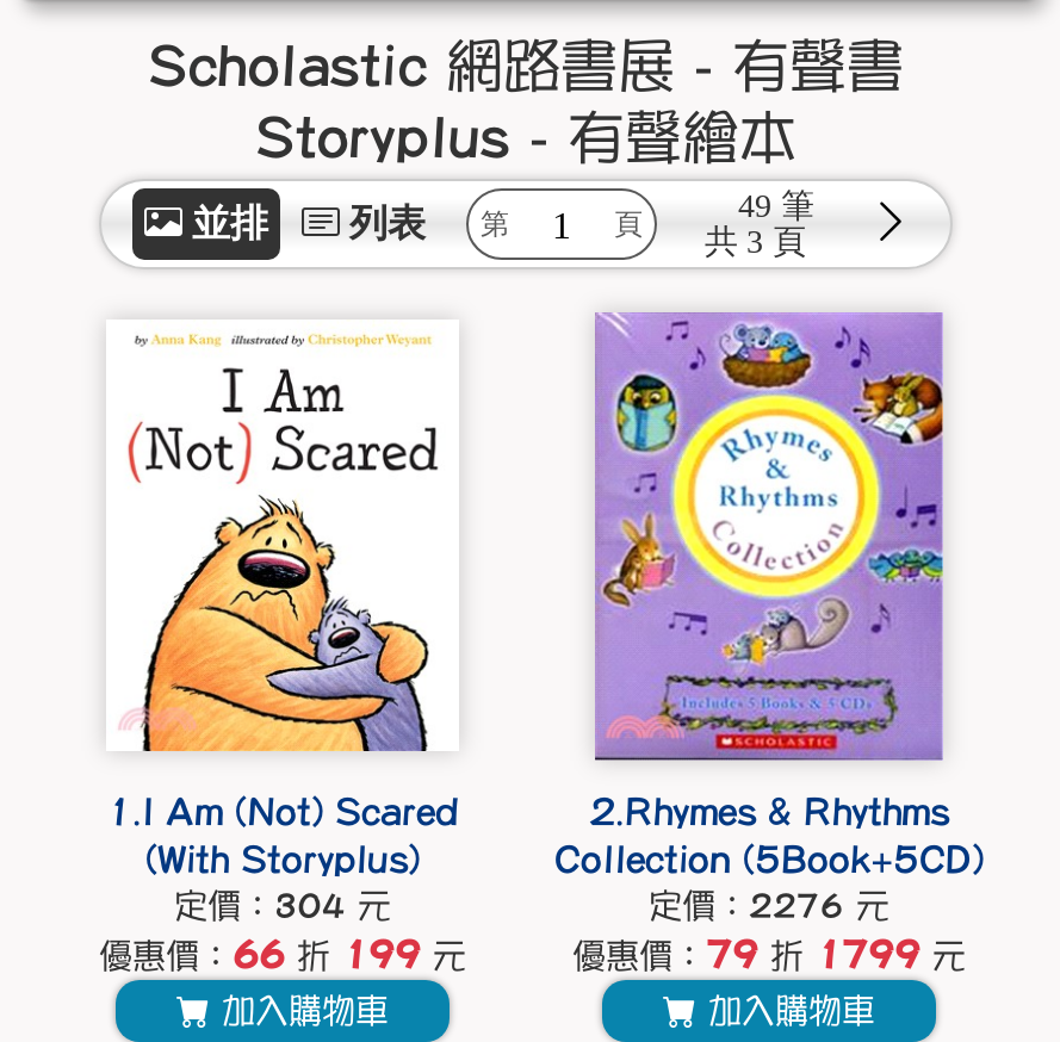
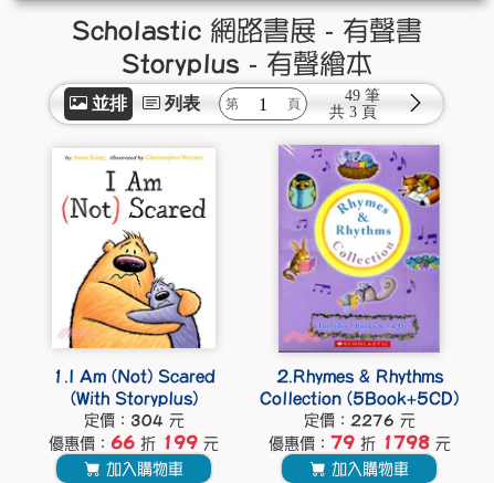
[572,934,966,973] 優惠價：79折1799元 -> [268,433,450,451] 優惠價：79折1798元

